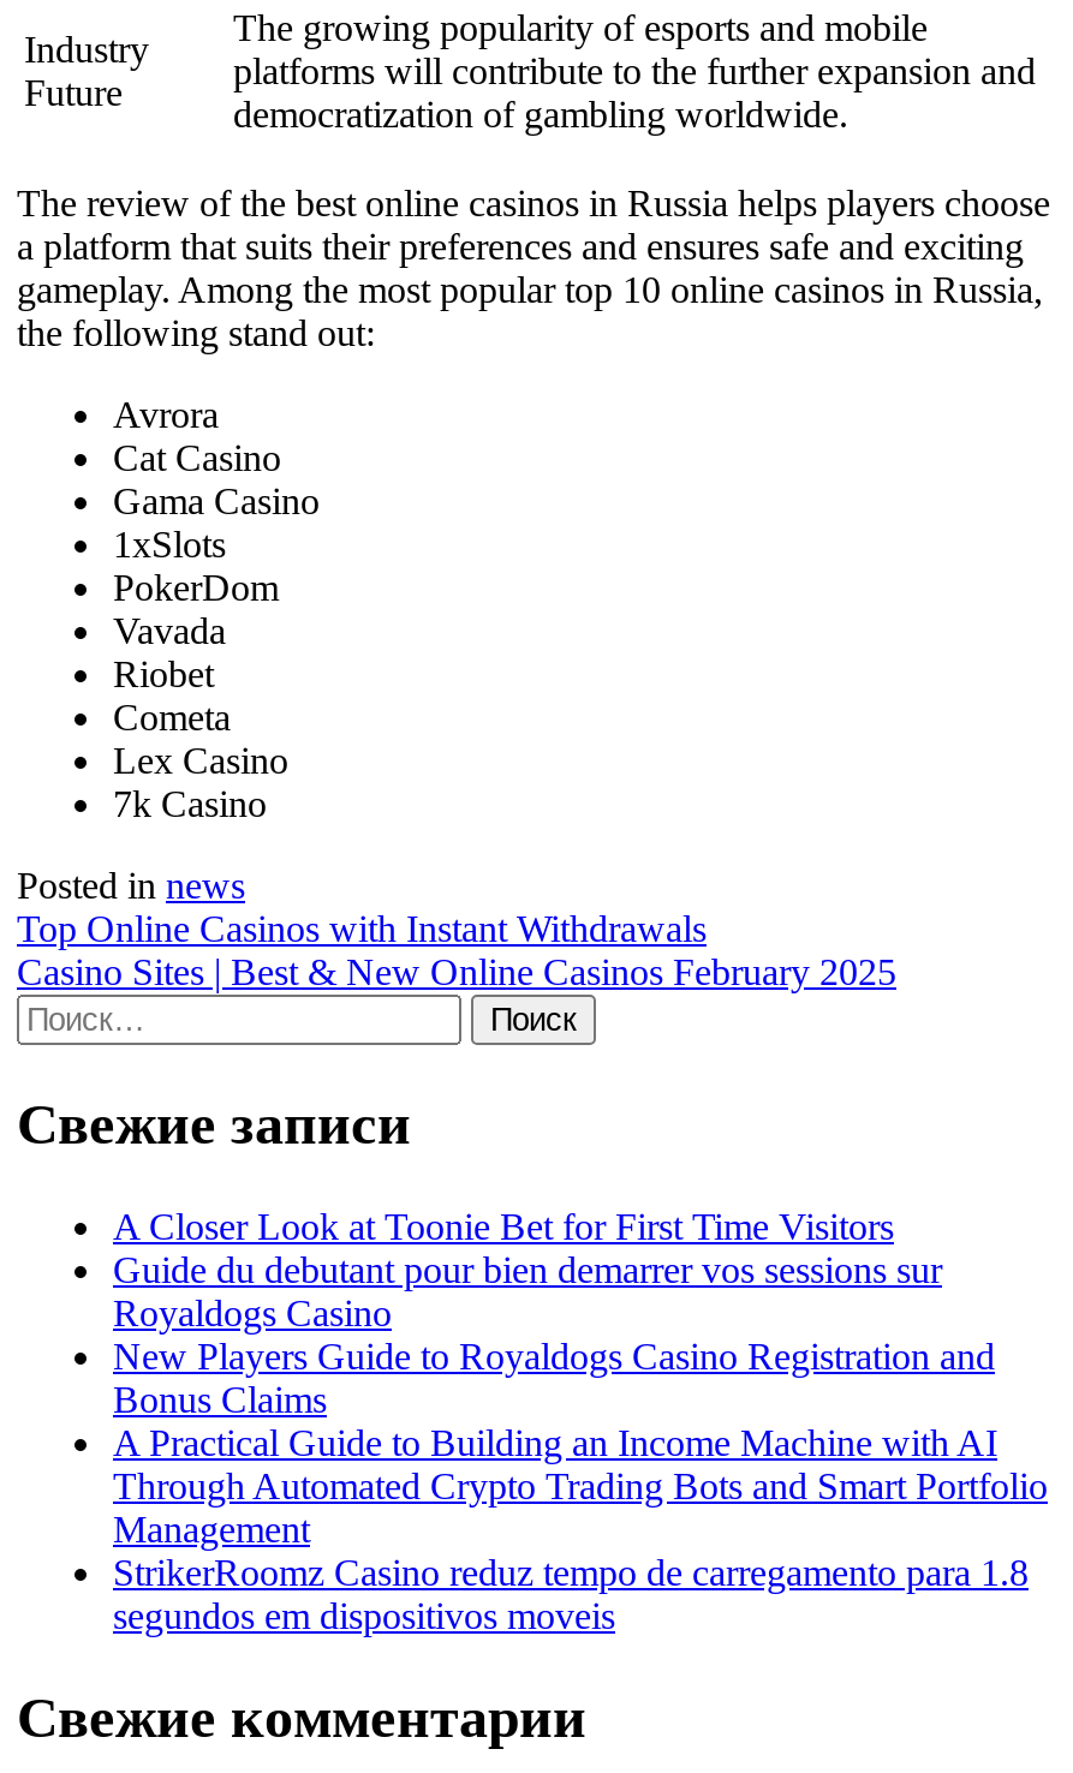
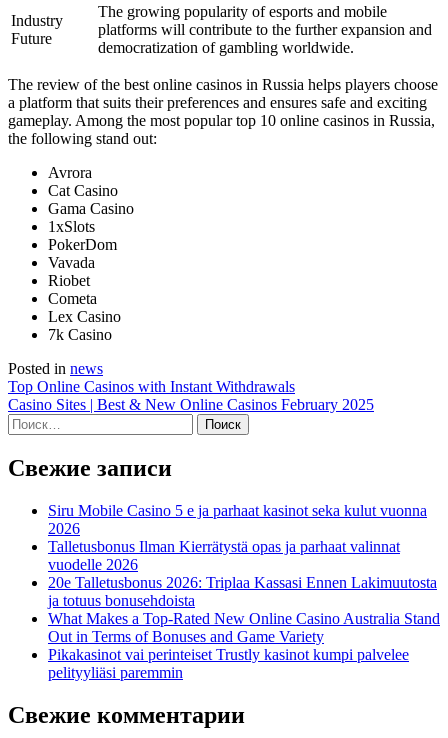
[113,1206,1048,1636] A Closer Look at Toonie Bet for First Time Visitors | Guide du debutant pour bien demarrer vos sessions sur | Royaldogs Casino | New Players Guide to Royaldogs Casino Registration and | Bonus Claims | A Practical Guide to Building an Income Machine with AI | Through Automated Crypto Trading Bots and Smart Portfolio | Management | StrikerRoomz Casino reduz tempo de carregamento para 1.8 | segundos em dispositivos moveis -> [48,502,440,681] Siru Mobile Casino 5 e ja parhaat kasinot seka kulut vuonna | 2026 | Talletusbonus Ilman Kierrätystä opas ja parhaat valinnat | vuodelle 2026 | 20e Talletusbonus 2026: Triplaa Kassasi Ennen Lakimuutosta | ja totuus bonusehdoista | What Makes a Top-Rated New Online Casino Australia Stand | Out in Terms of Bonuses and Game Variety | Pikakasinot vai perinteiset Trustly kasinot kumpi palvelee | pelityyliäsi paremmin

